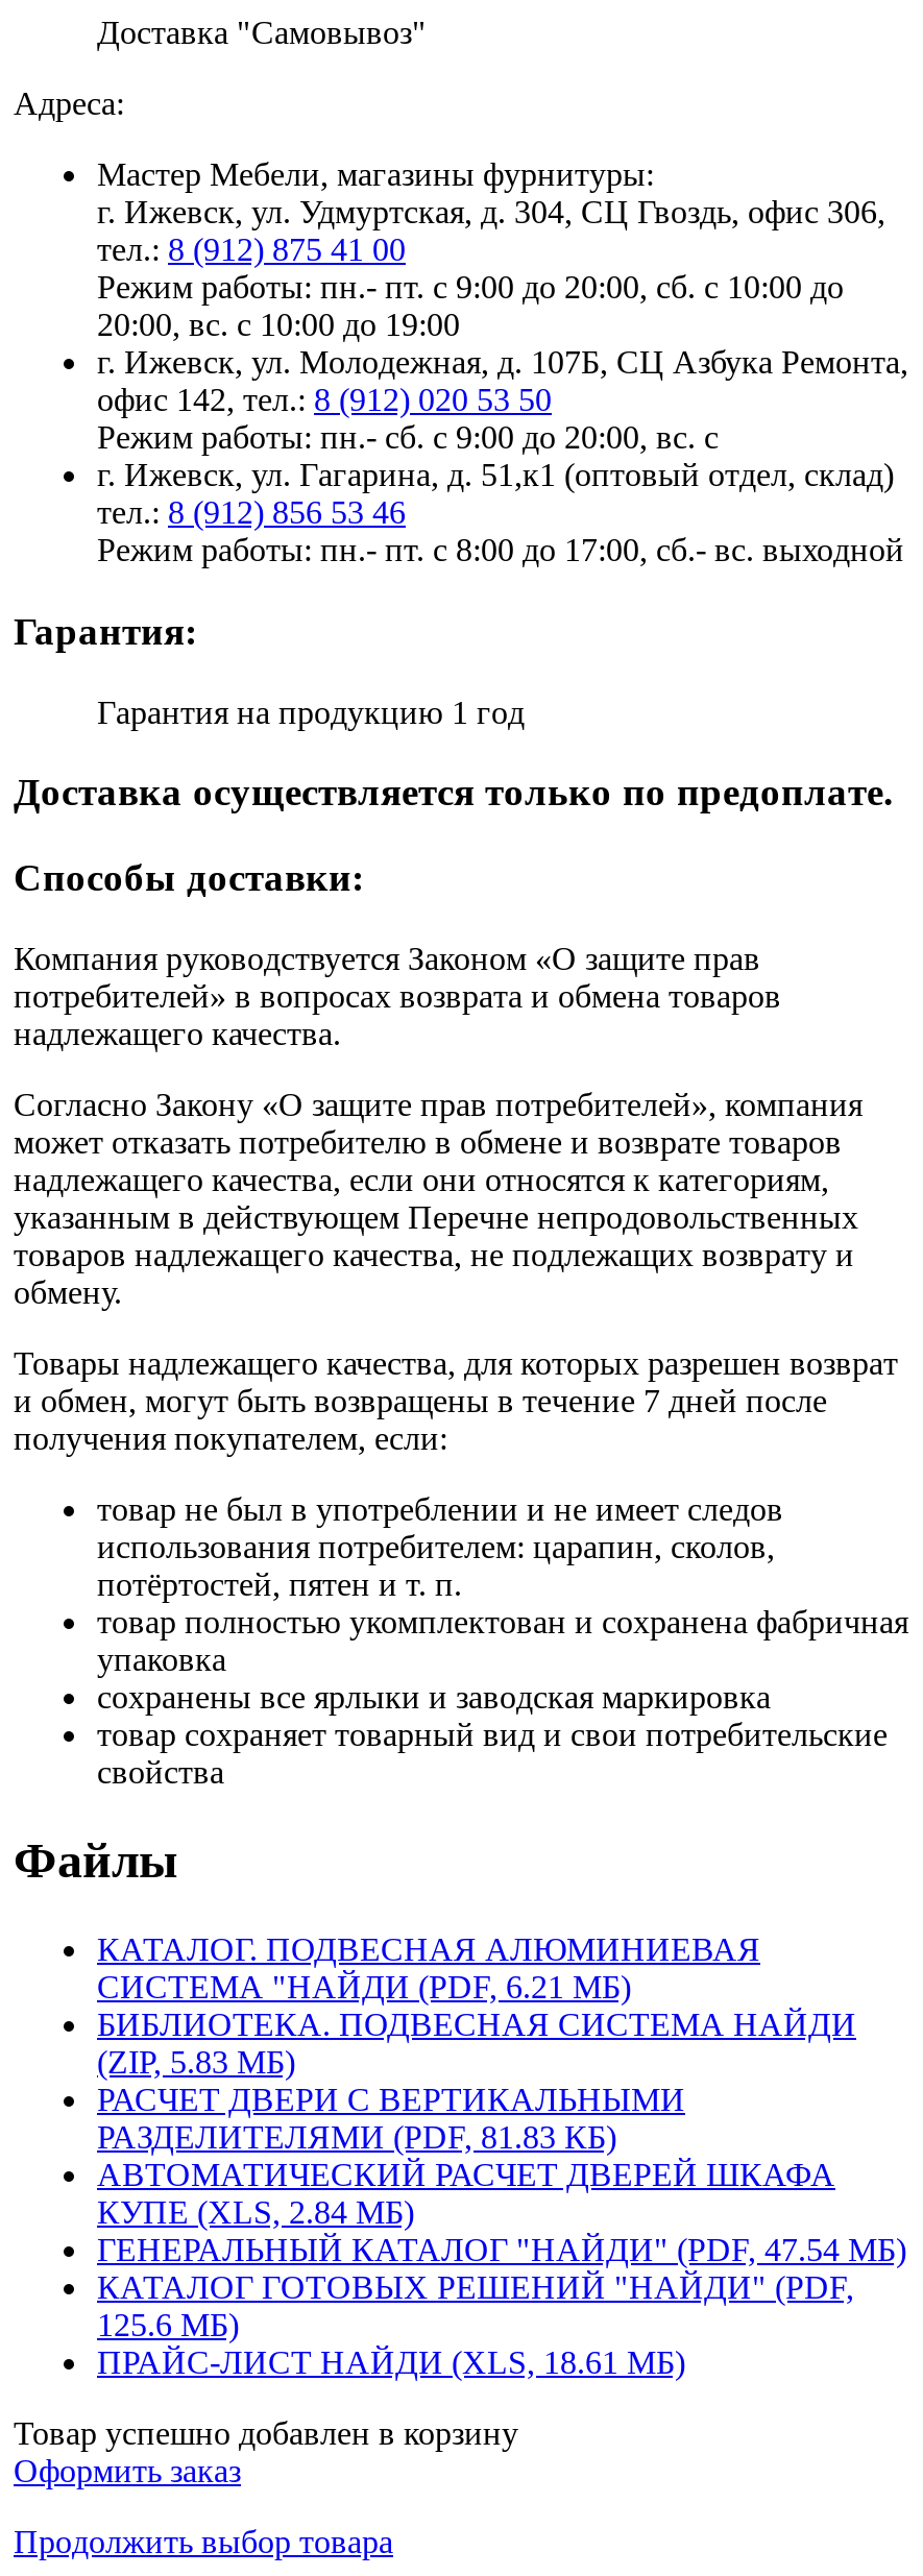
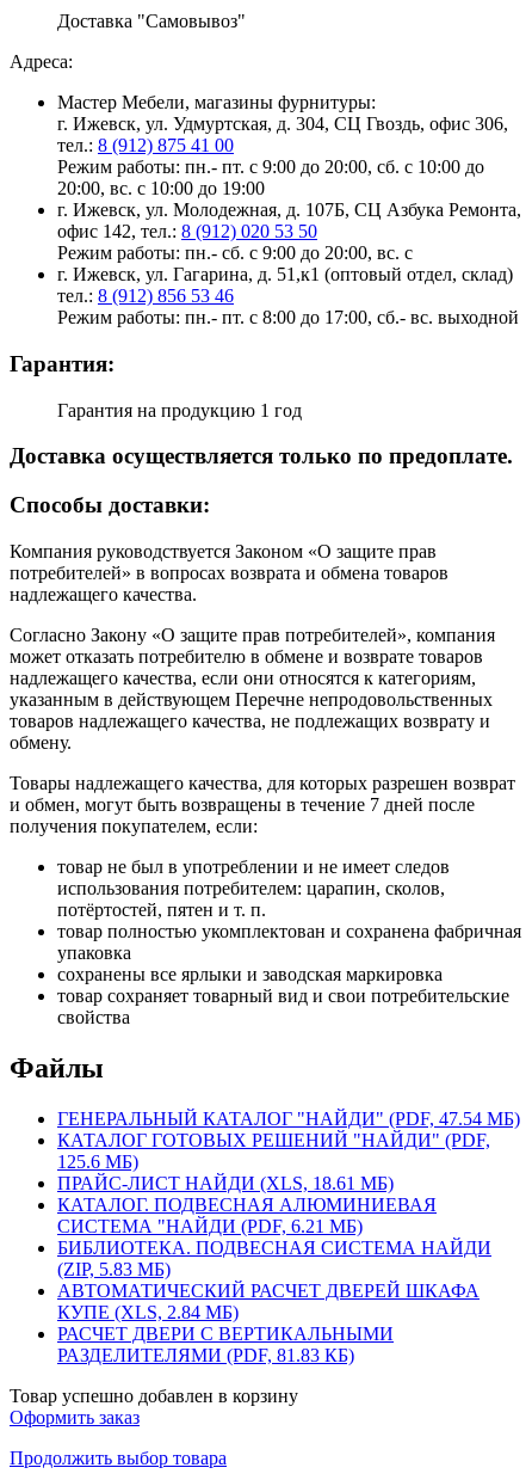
moved [97,1930,856,2229] -> [57,1194,491,1365]: КАТАЛОГ. ПОДВЕСНАЯ АЛЮМИНИЕВАЯ | СИСТЕМА "НАЙДИ (PDF, 6.21 МБ) | БИБЛИОТЕКА. ПОДВЕСНАЯ СИСТЕМА НАЙДИ | (ZIP, 5.83 МБ) | АВТОМАТИЧЕСКИЙ РАСЧЕТ ДВЕРЕЙ ШКАФА | КУПЕ (XLS, 2.84 МБ) | РАСЧЕТ ДВЕРИ C ВЕРТИКАЛЬНЫМИ | РАЗДЕЛИТЕЛЯМИ (PDF, 81.83 КБ)
moved [97,2231,906,2379] -> [57,1108,520,1193]: ГЕНЕРАЛЬНЫЙ КАТАЛОГ "НАЙДИ" (PDF, 47.54 МБ) | КАТАЛОГ ГОТОВЫХ РЕШЕНИЙ "НАЙДИ" (PDF, | 125.6 МБ) | ПРАЙС-ЛИСТ НАЙДИ (XLS, 18.61 МБ)

